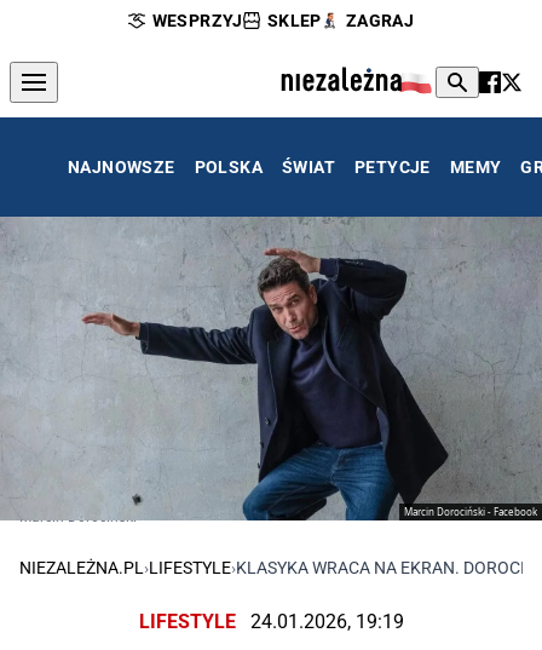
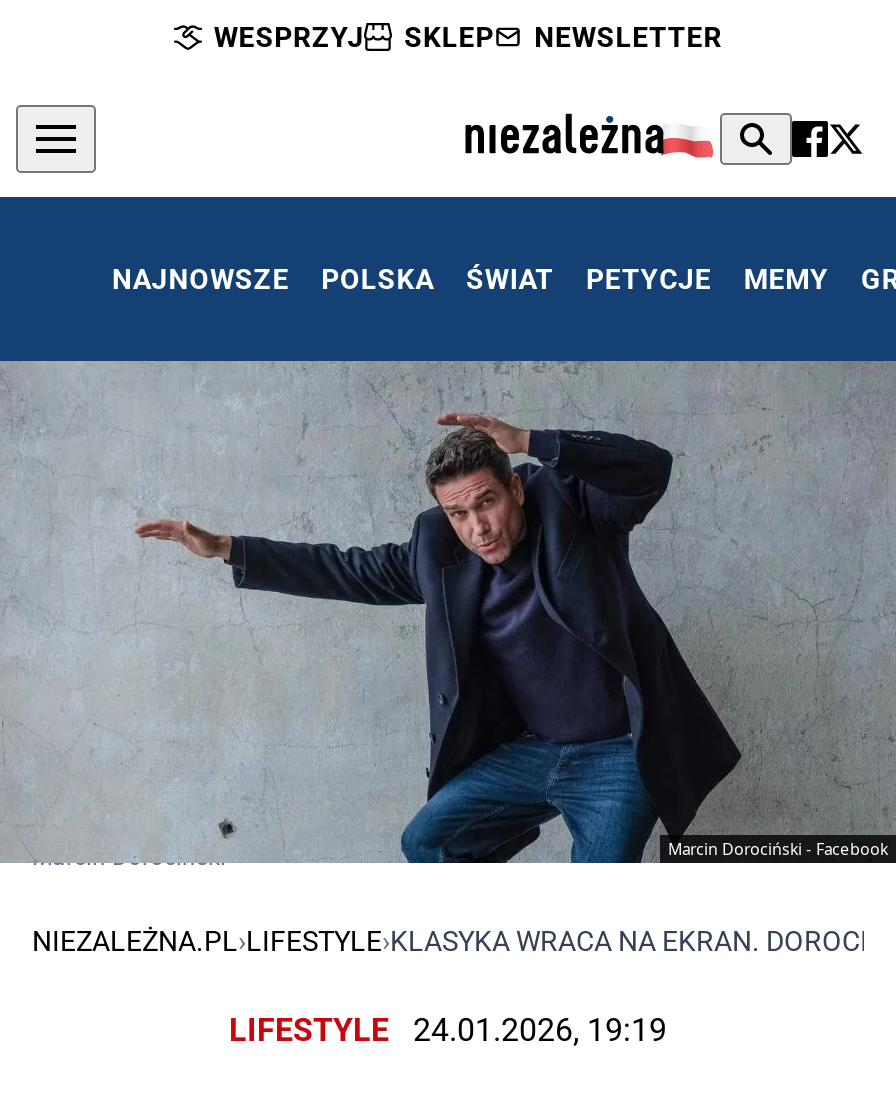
[346,11,414,30] ZAGRAJ -> [534,21,722,53] NEWSLETTER

